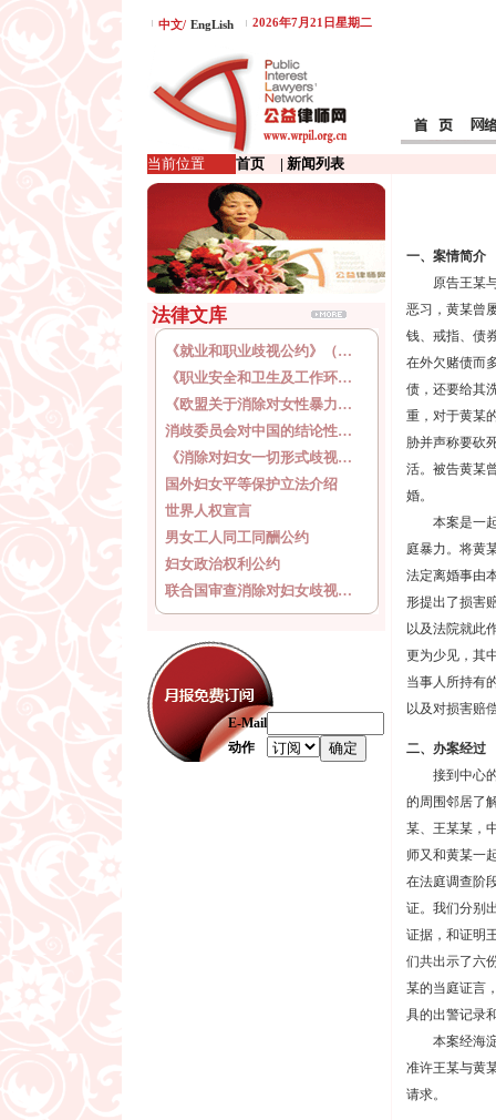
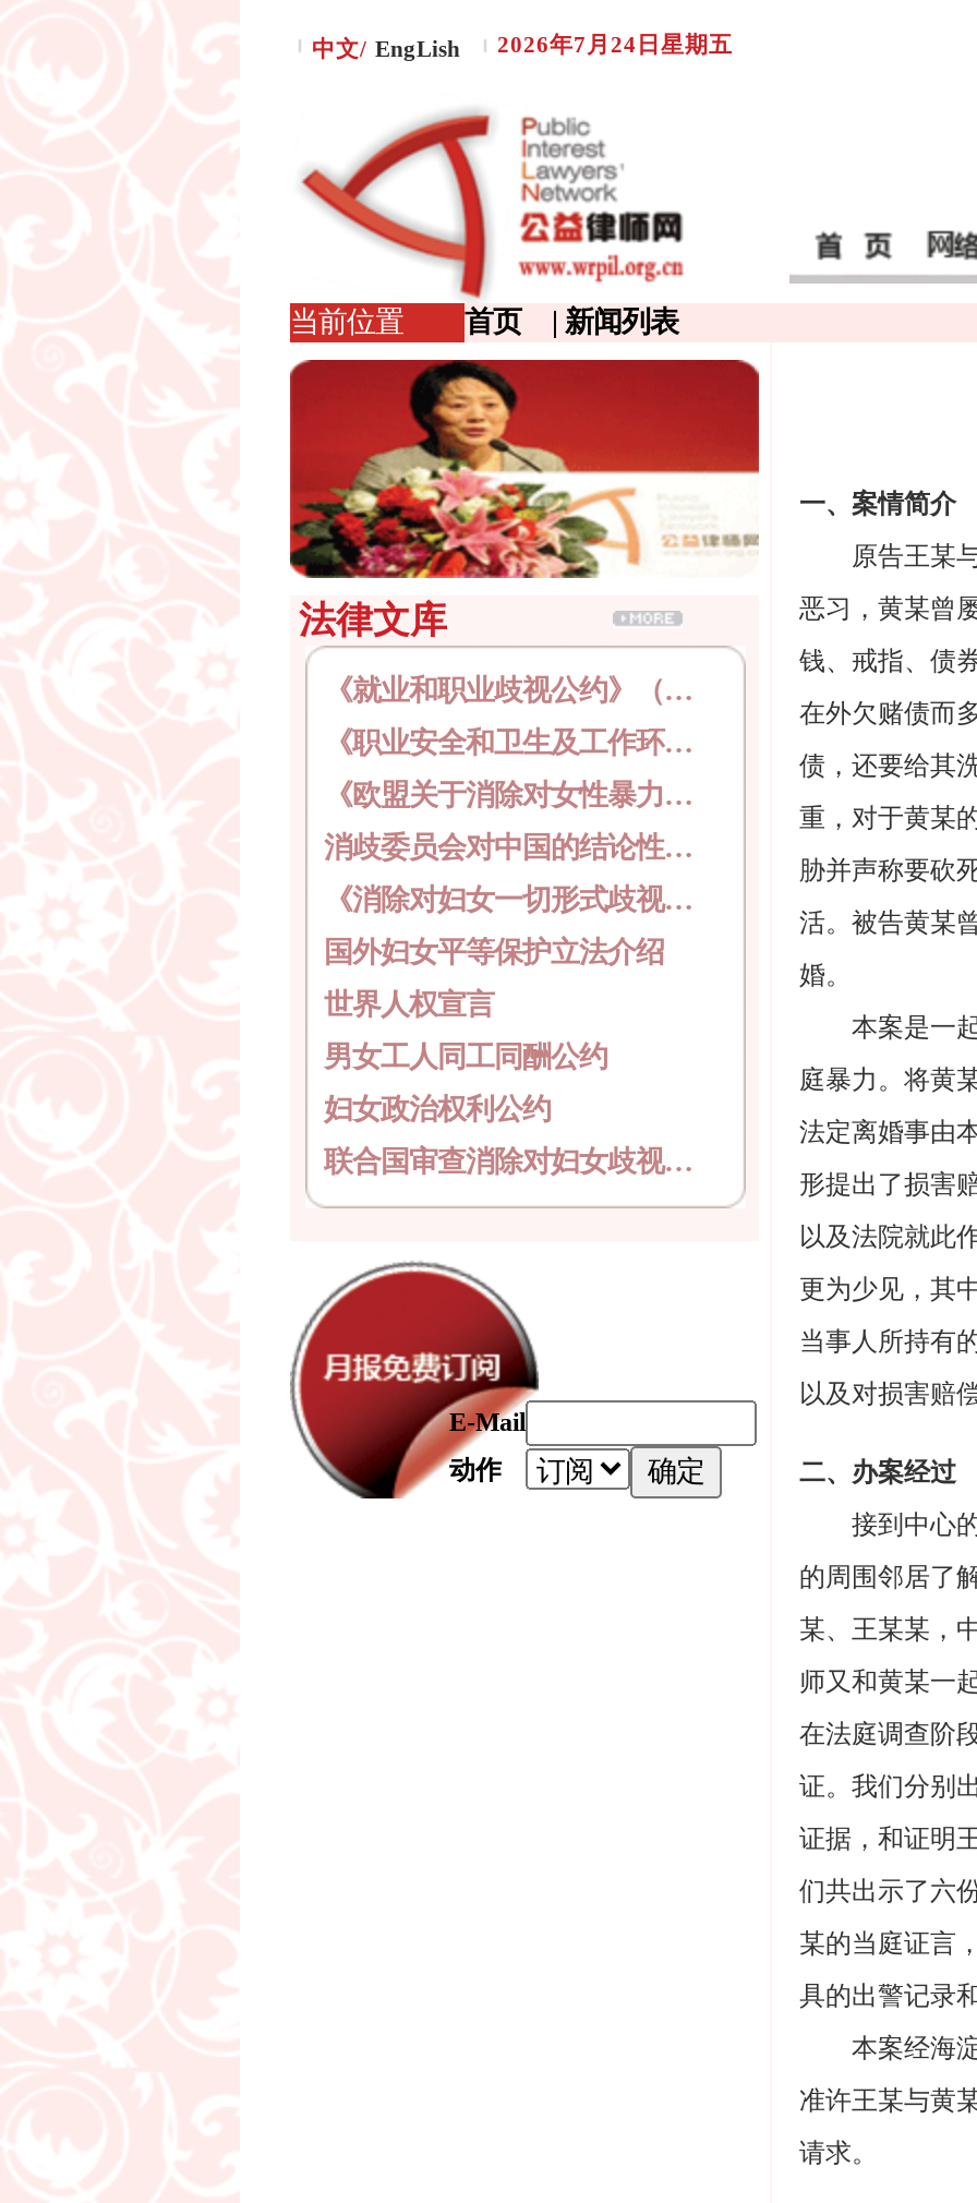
[252,17,372,29] 2026年7月21日星期二 -> [497,33,733,57] 2026年7月24日星期五

